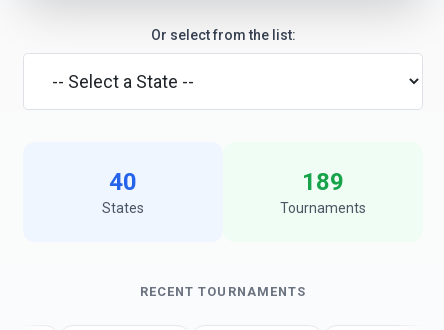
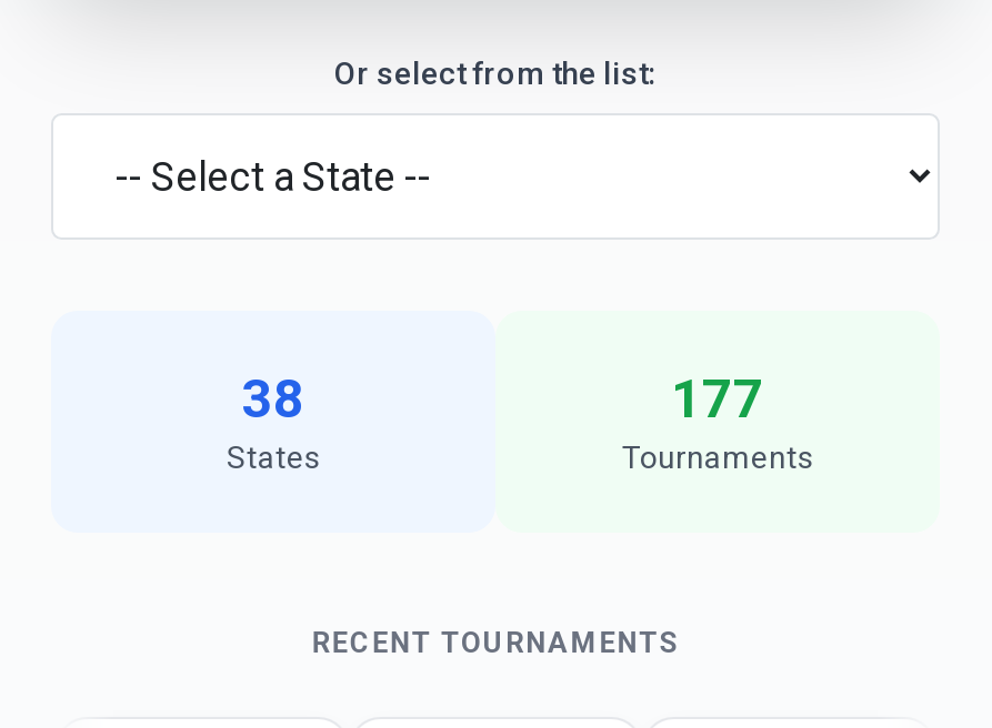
[109,168,137,196] 40 -> [242,368,304,431] 38
[302,168,344,196] 189 -> [671,368,764,431] 177

